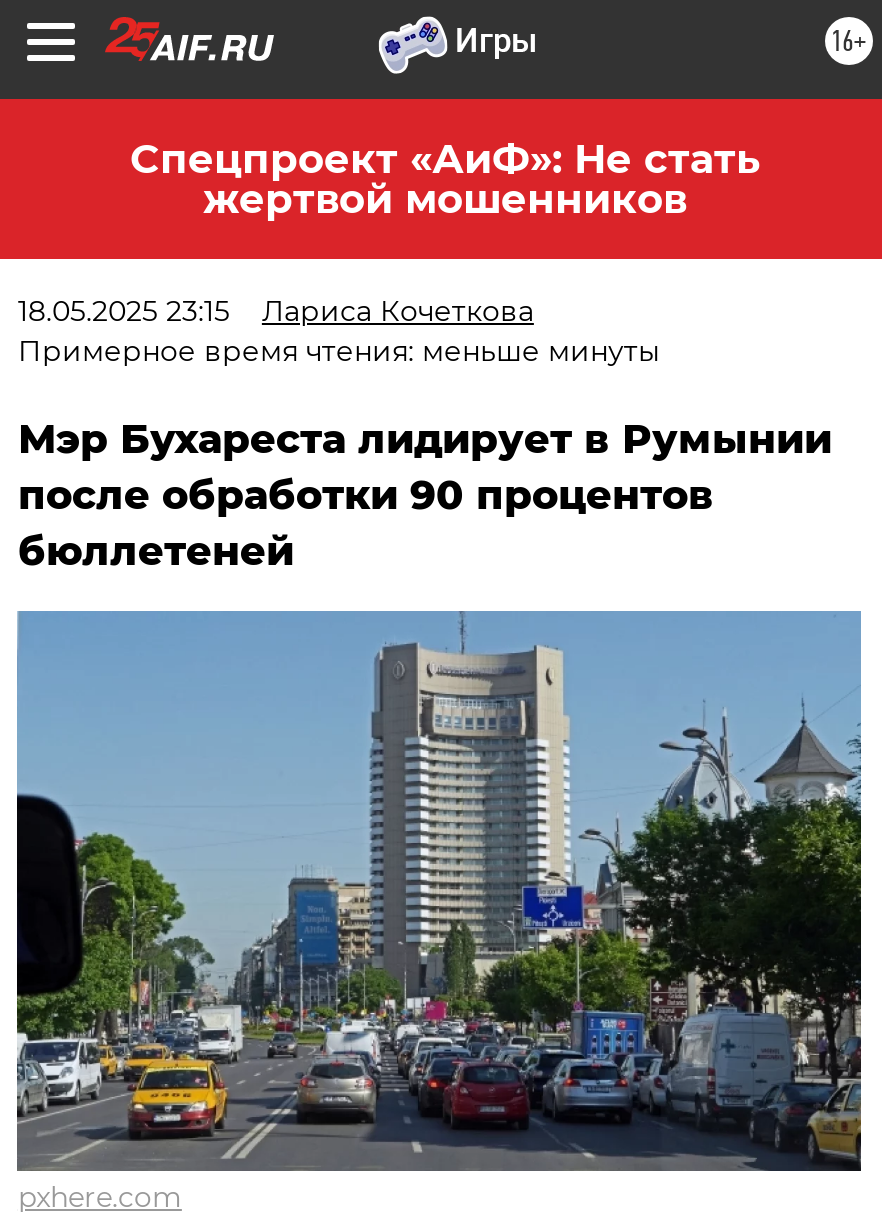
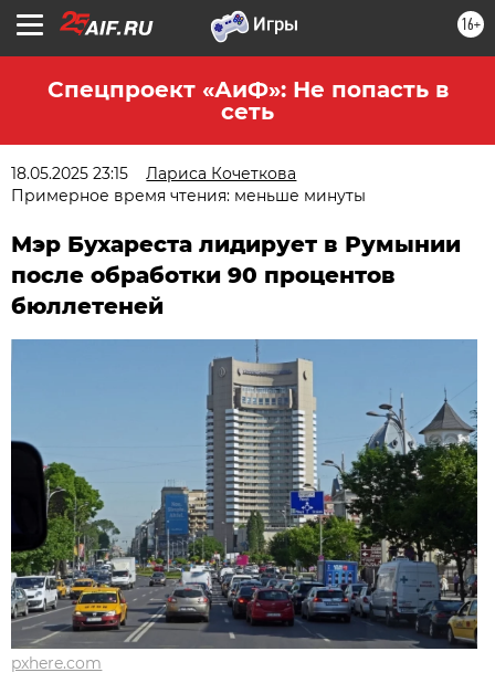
[130,135,760,223] Спецпроект «АиФ»: Не стать | жертвой мошенников -> [47,76,448,125] Спецпроект «АиФ»: Не попасть в | сеть

